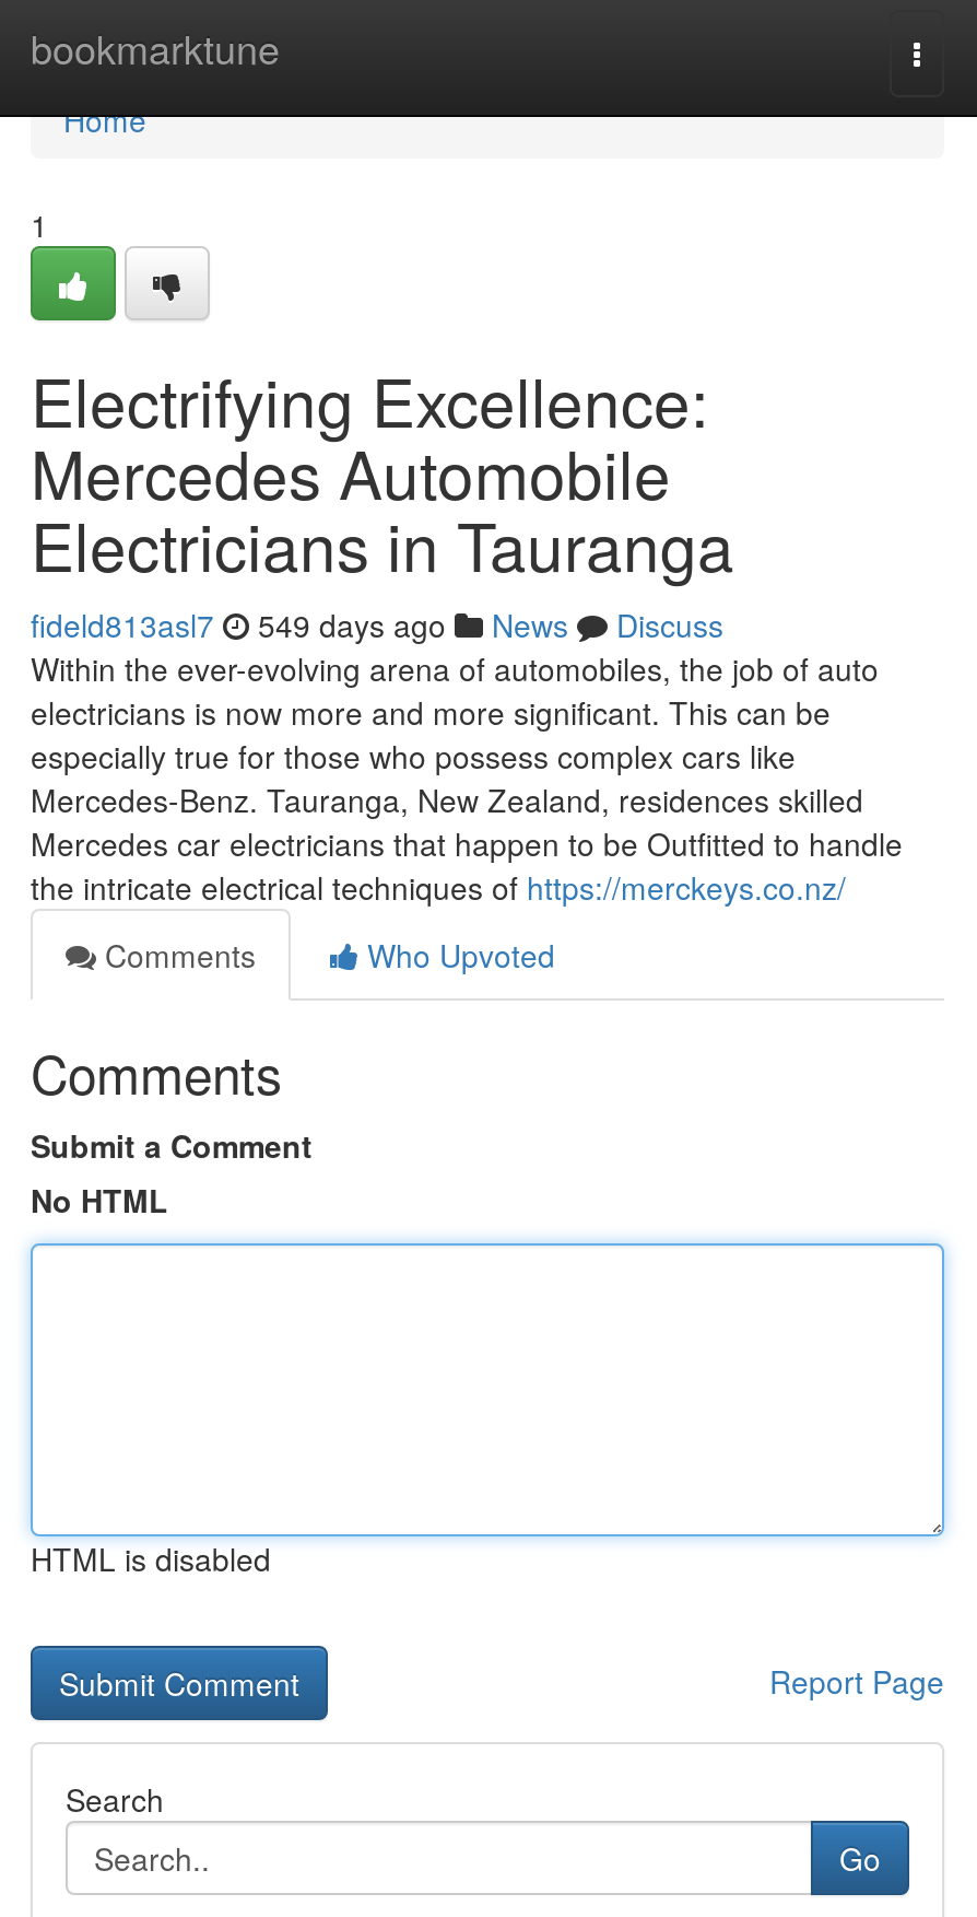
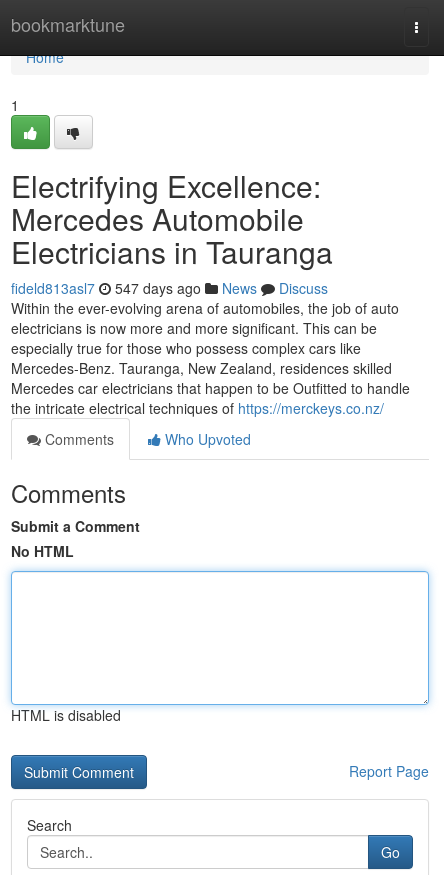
[31,603,723,646] fideld813asl7 549 days ago News Discuss -> [11,278,328,298] fideld813asl7 547 days ago News Discuss

